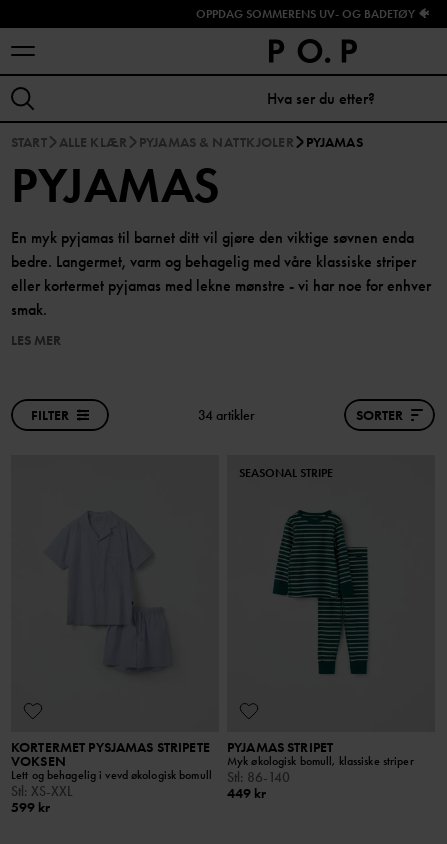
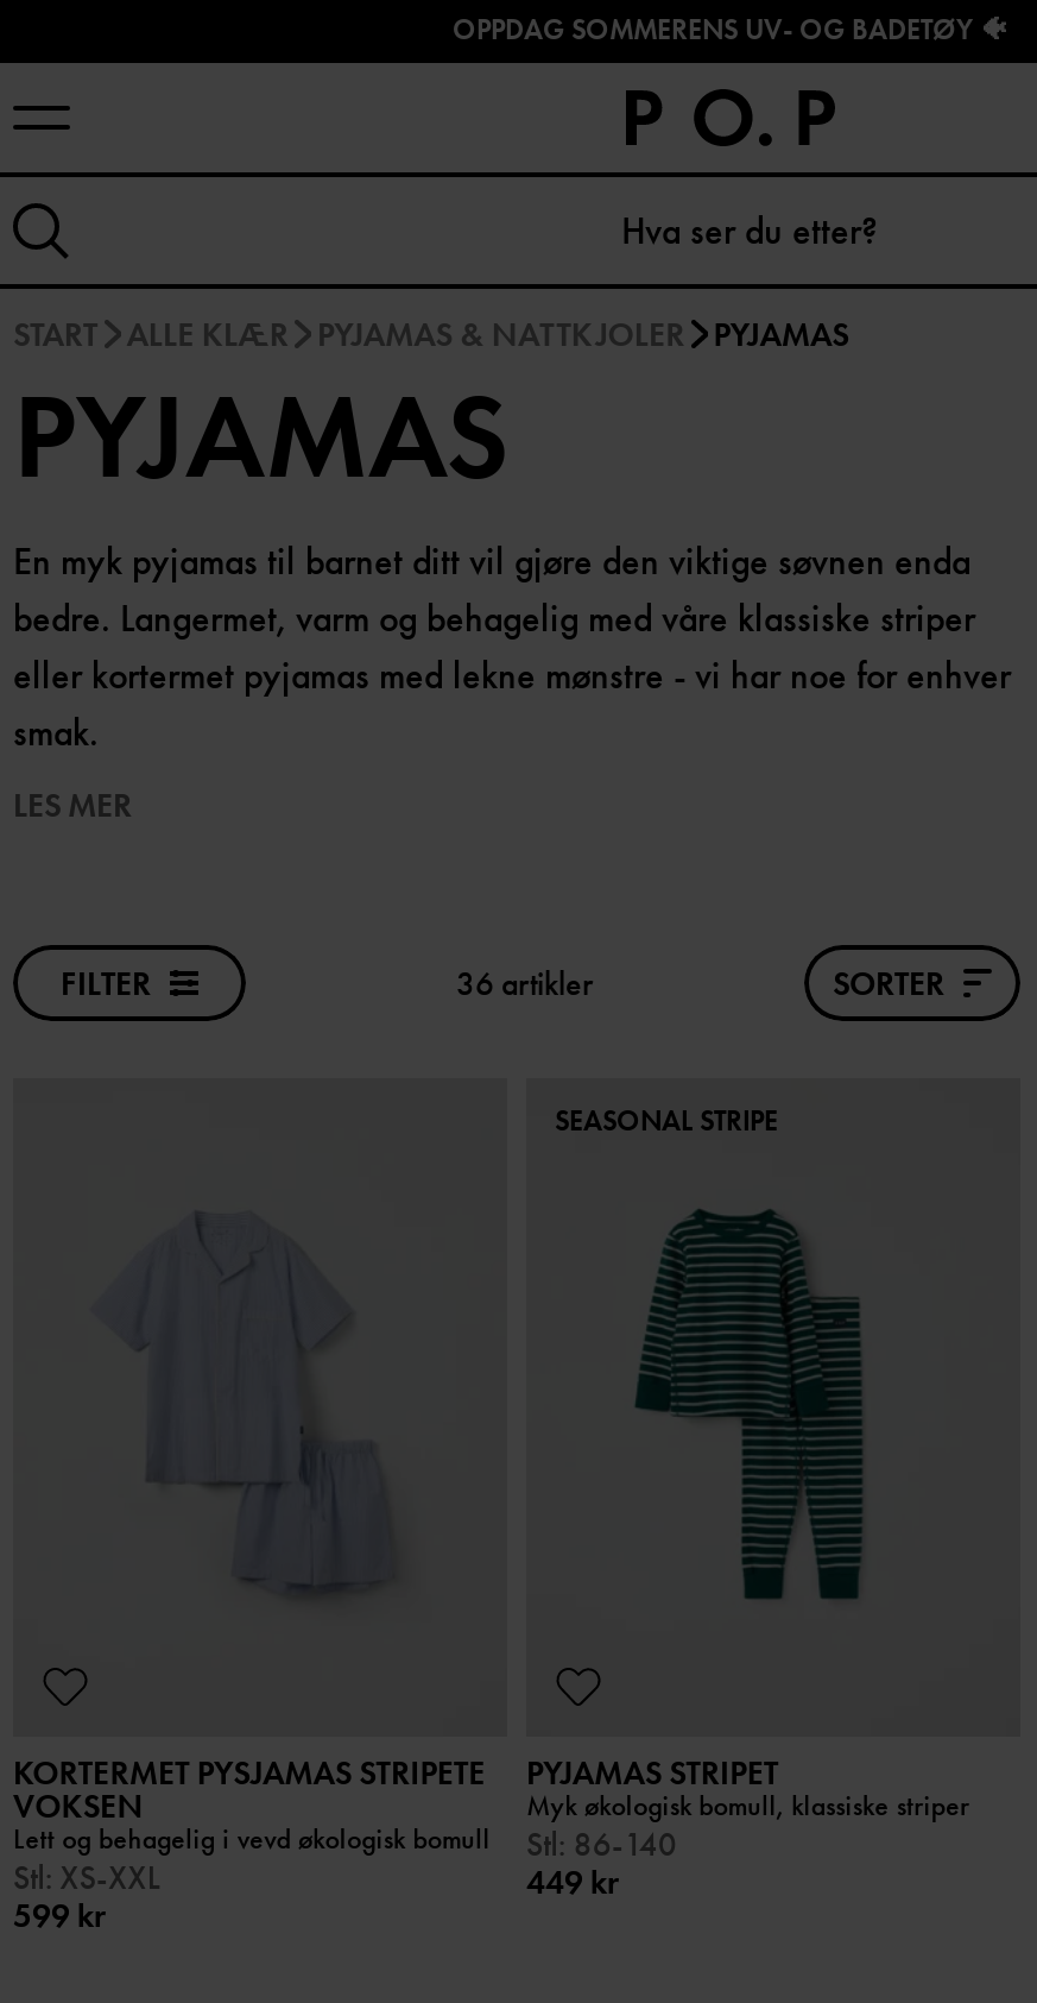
[198,406,255,424] 34 artikler -> [456,962,594,1004] 36 artikler

